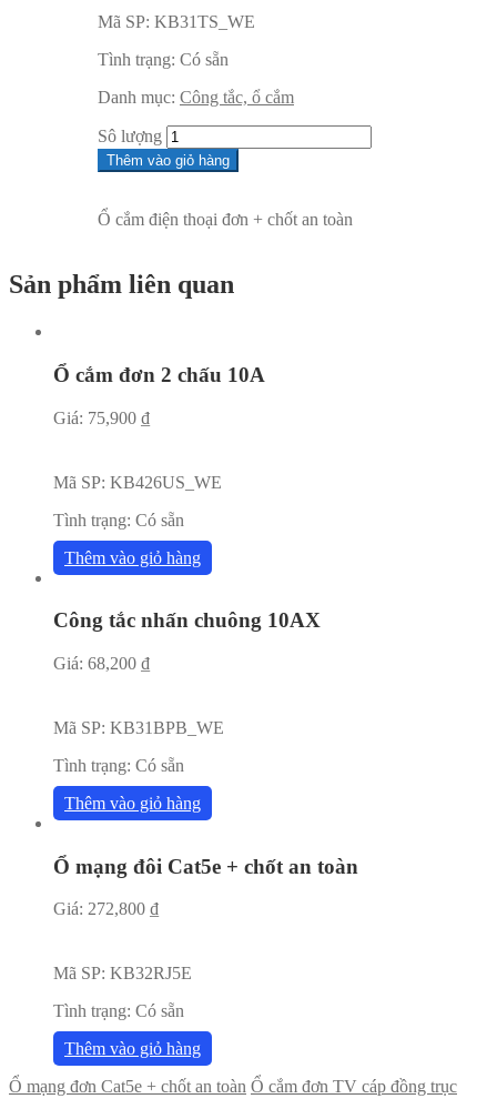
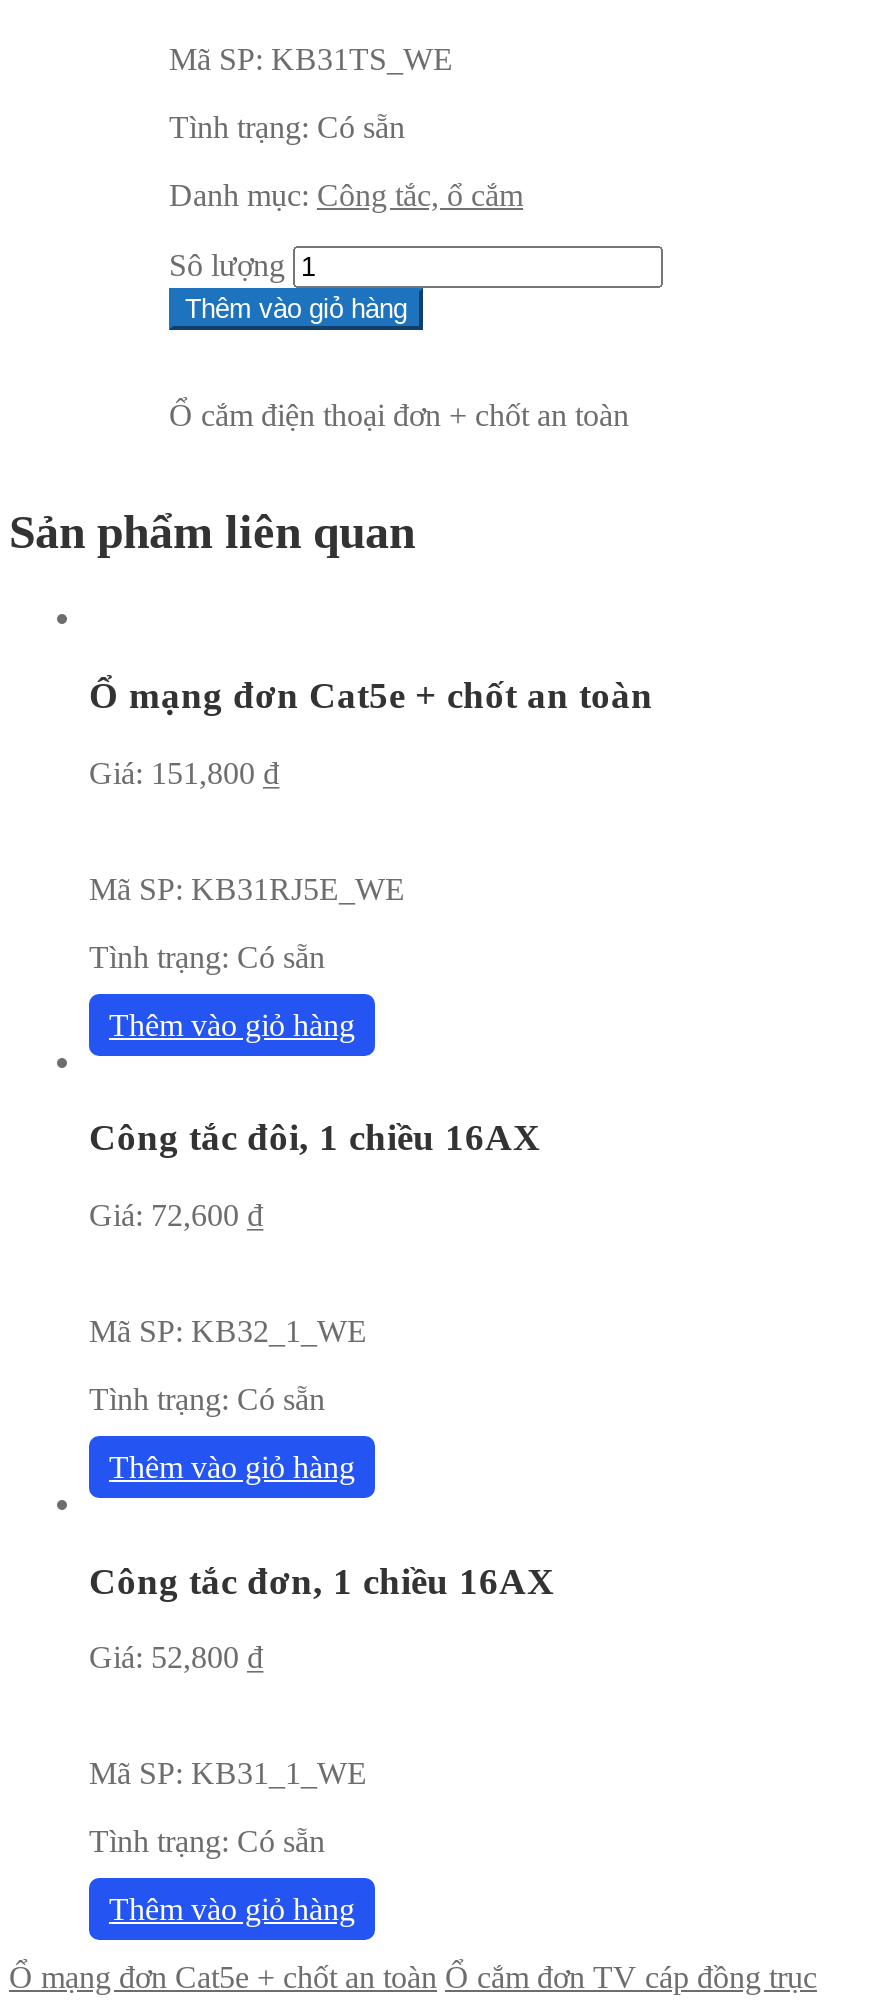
[53,363,265,386] Ổ cắm đơn 2 chấu 10A -> [89,674,653,716] Ổ mạng đơn Cat5e + chốt an toàn
[53,408,150,427] Giá: 75,900 ₫ -> [89,755,279,789] Giá: 151,800 ₫
[53,472,222,491] Mã SP: KB426US_WE -> [89,871,405,905] Mã SP: KB31RJ5E_WE
[53,609,321,632] Công tắc nhấn chuông 10AX -> [89,1117,541,1159] Công tắc đôi, 1 chiều 16AX
[53,654,150,673] Giá: 68,200 ₫ -> [89,1198,263,1232] Giá: 72,600 ₫
[53,718,224,737] Mã SP: KB31BPB_WE -> [89,1314,367,1348] Mã SP: KB32_1_WE
[53,854,358,878] Ổ mạng đôi Cat5e + chốt an toàn -> [89,1559,555,1601] Công tắc đơn, 1 chiều 16AX
[53,900,159,919] Giá: 272,800 ₫ -> [89,1641,263,1675] Giá: 52,800 ₫
[53,964,192,983] Mã SP: KB32RJ5E -> [89,1757,367,1791] Mã SP: KB31_1_WE

